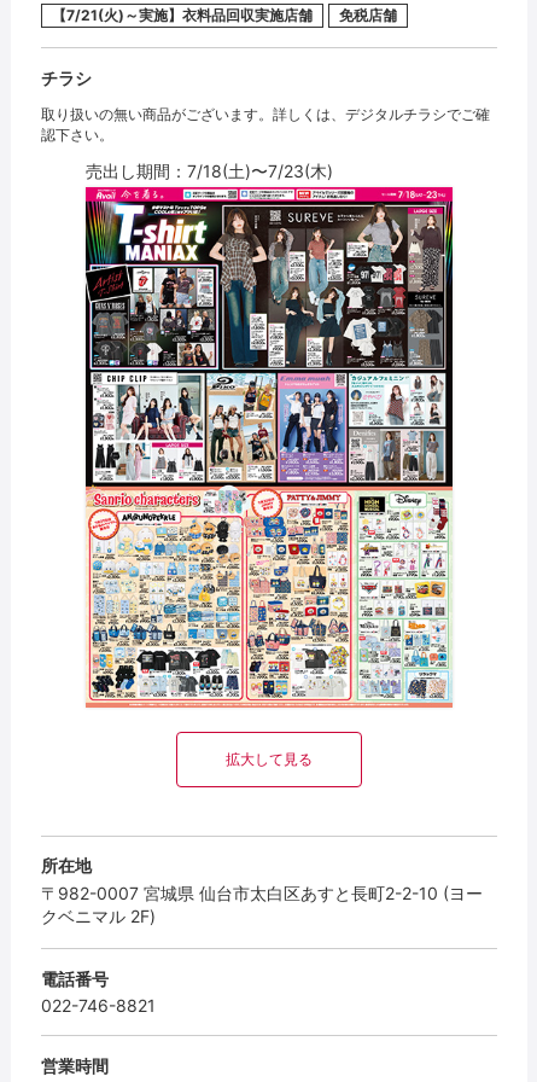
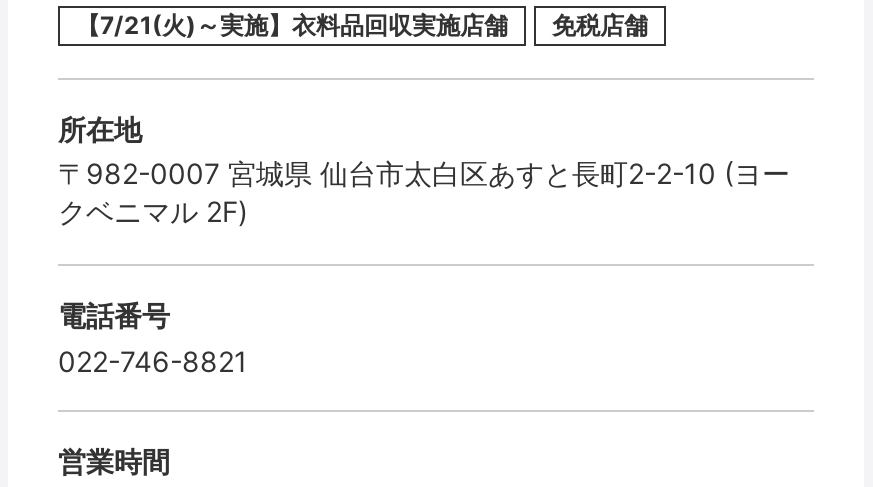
[41,67,490,181] チラシ | 取り扱いの無い商品がございます。詳しくは、デジタルチラシでご確 | 認下さい。 | 売出し期間：7/18(土)〜7/23(木) -> none
[84,186,454,767] [image] | 拡大して見る -> none

